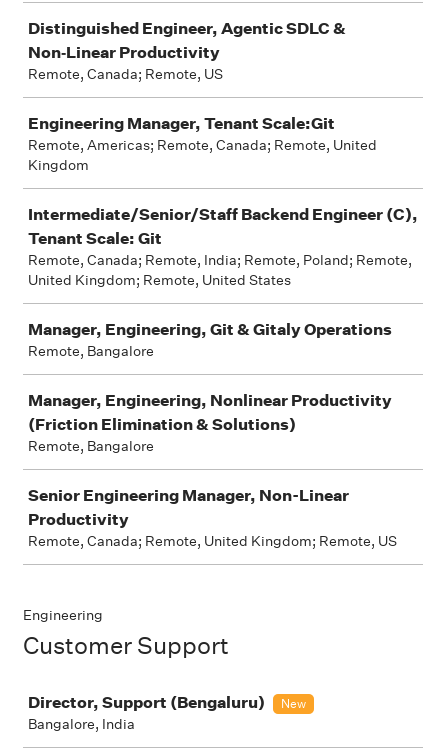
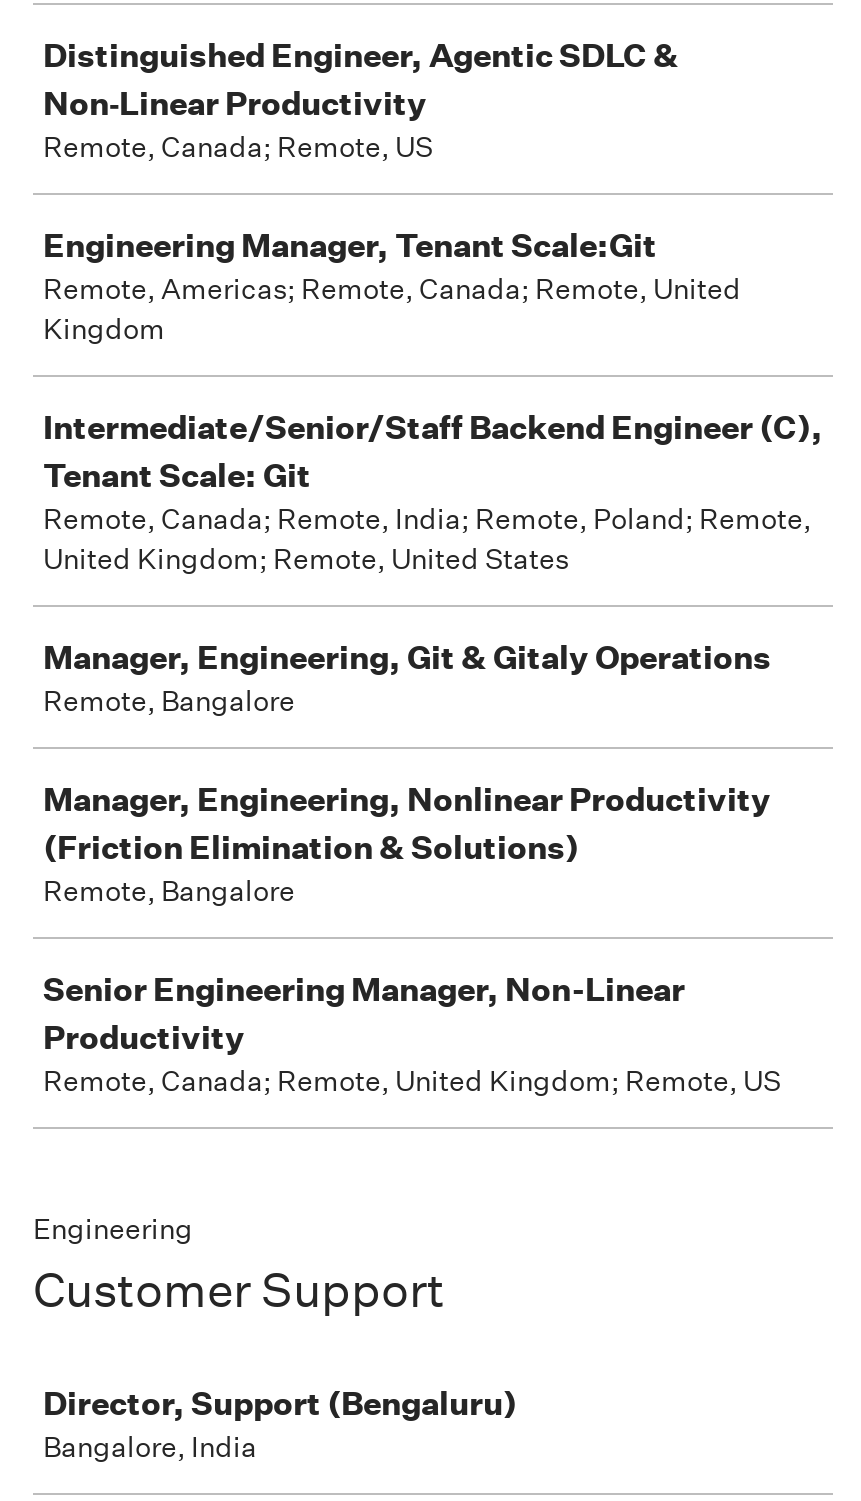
[281,695,306,712] New -> none

